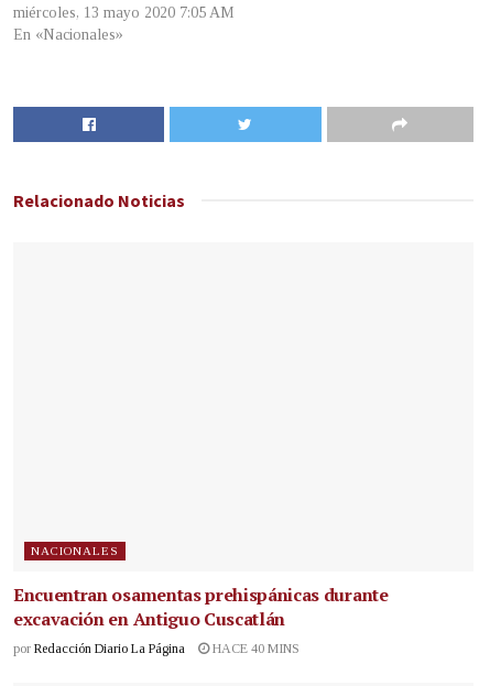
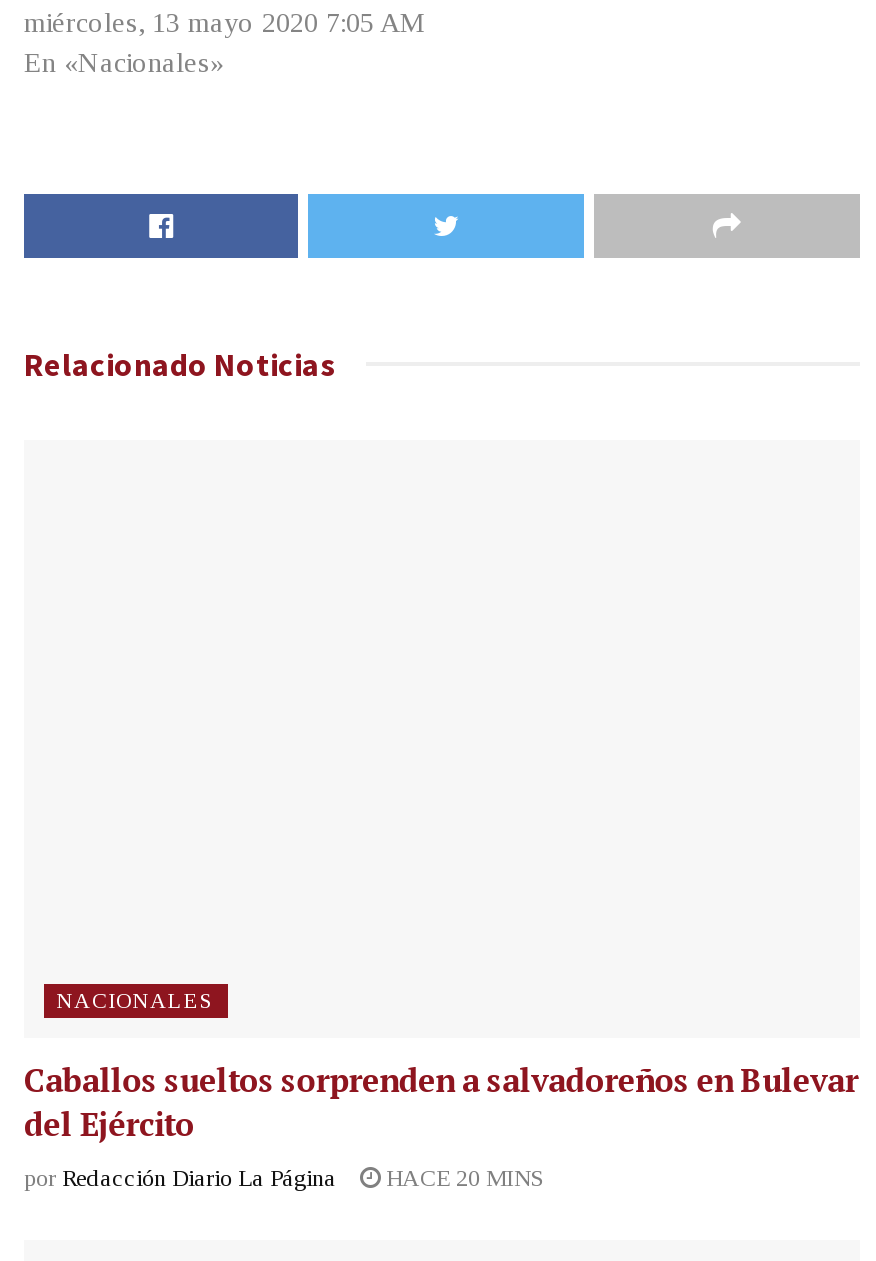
[13,582,388,630] Encuentran osamentas prehispánicas durante | excavación en Antiguo Cuscatlán -> [24,1057,858,1145] Caballos sueltos sorprenden a salvadoreños en Bulevar | del Ejército
[13,640,300,656] por Redacción Diario La Página HACE 40 MINS -> [24,1163,544,1191] por Redacción Diario La Página HACE 20 MINS

